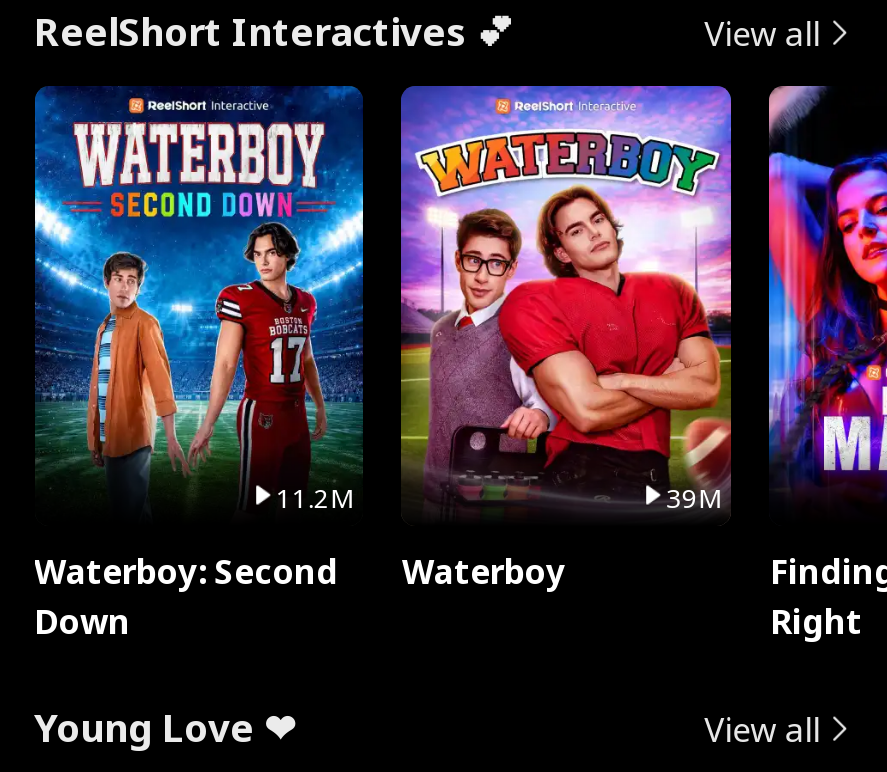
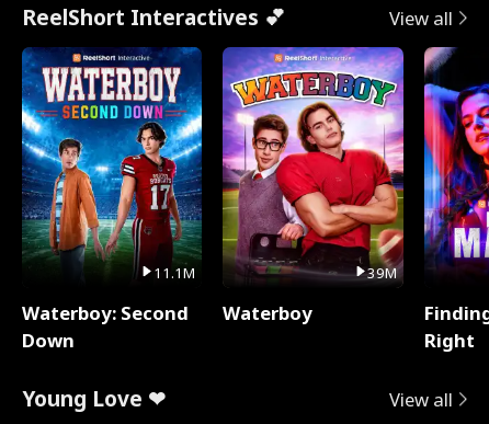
[276,480,352,516] 11.2M -> [154,263,196,282] 11.1M

